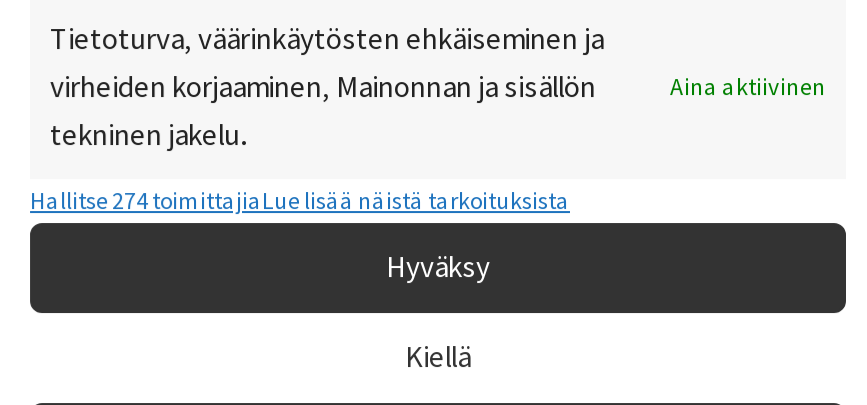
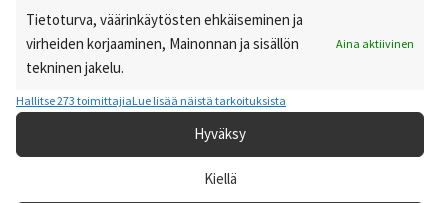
[30,185,570,215] Hallitse 274 toimittajia Lue lisää näistä tarkoituksista -> [16,93,286,108] Hallitse 273 toimittajia Lue lisää näistä tarkoituksista

